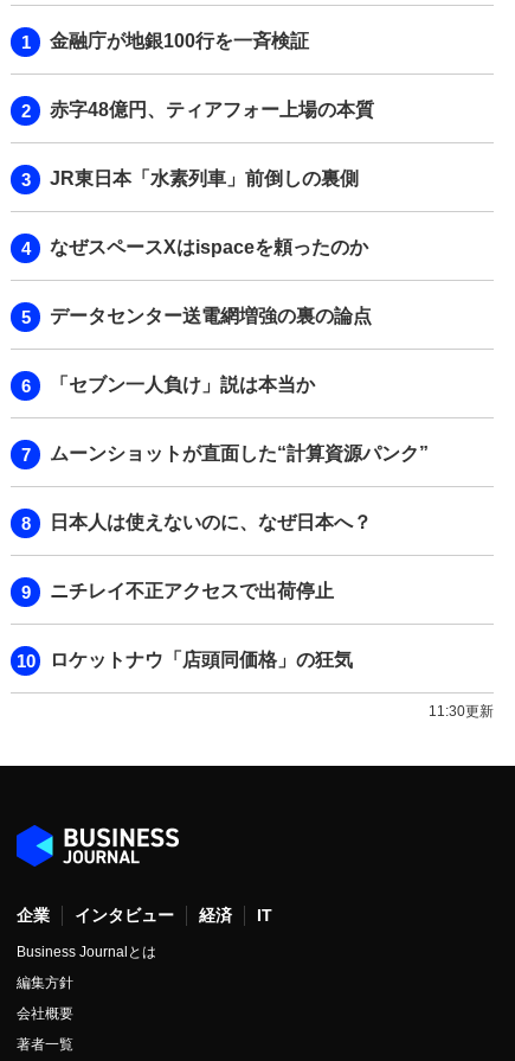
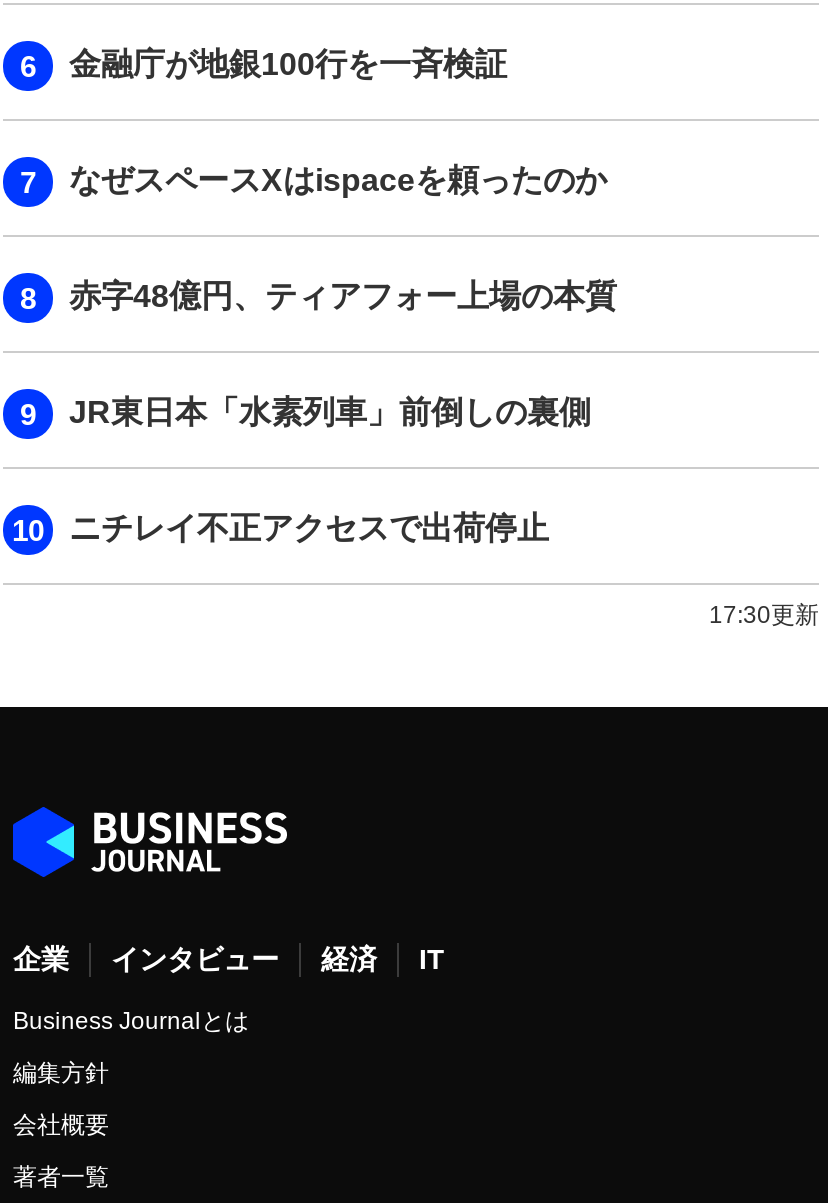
moved [50,99,374,188] -> [69,279,617,429]: 赤字48億円、ティアフォー上場の本質 | JR東日本「水素列車」前倒しの裏側
moved [50,237,368,257] -> [69,163,607,197]: なぜスペースXはispaceを頼ったのか
[50,306,429,532] データセンター送電網増強の裏の論点 | 「セブン一人負け」説は本当か | ムーンショットが直面した“計算資源パンク” | 日本人は使えないのに、なぜ日本へ？ -> none
[50,650,494,719] ロケットナウ「店頭同価格」の狂気 | 11:30更新 -> [709,601,819,629] 17:30更新

